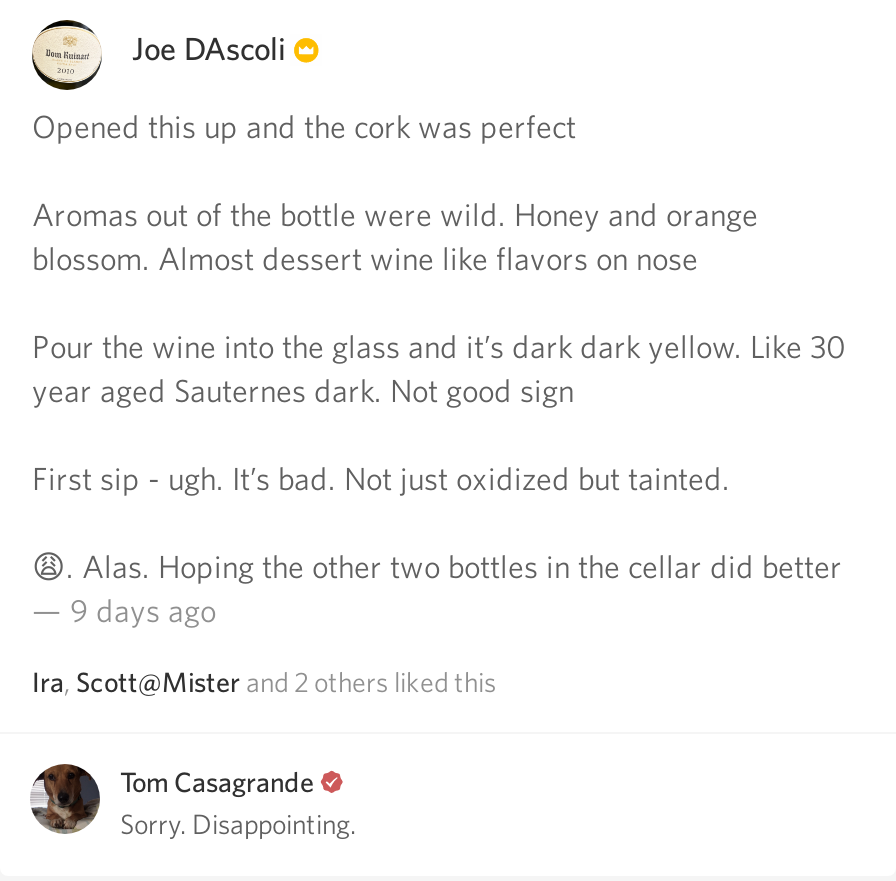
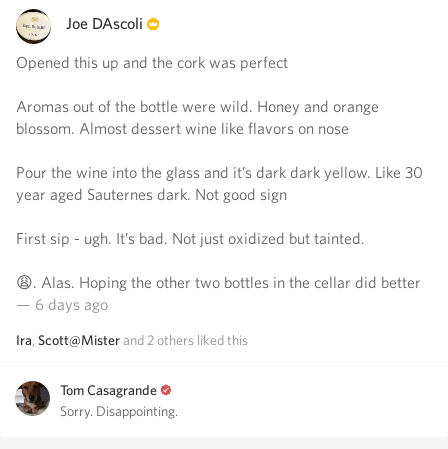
[32,592,216,630] — 9 days ago -> [16,295,108,314] — 6 days ago

